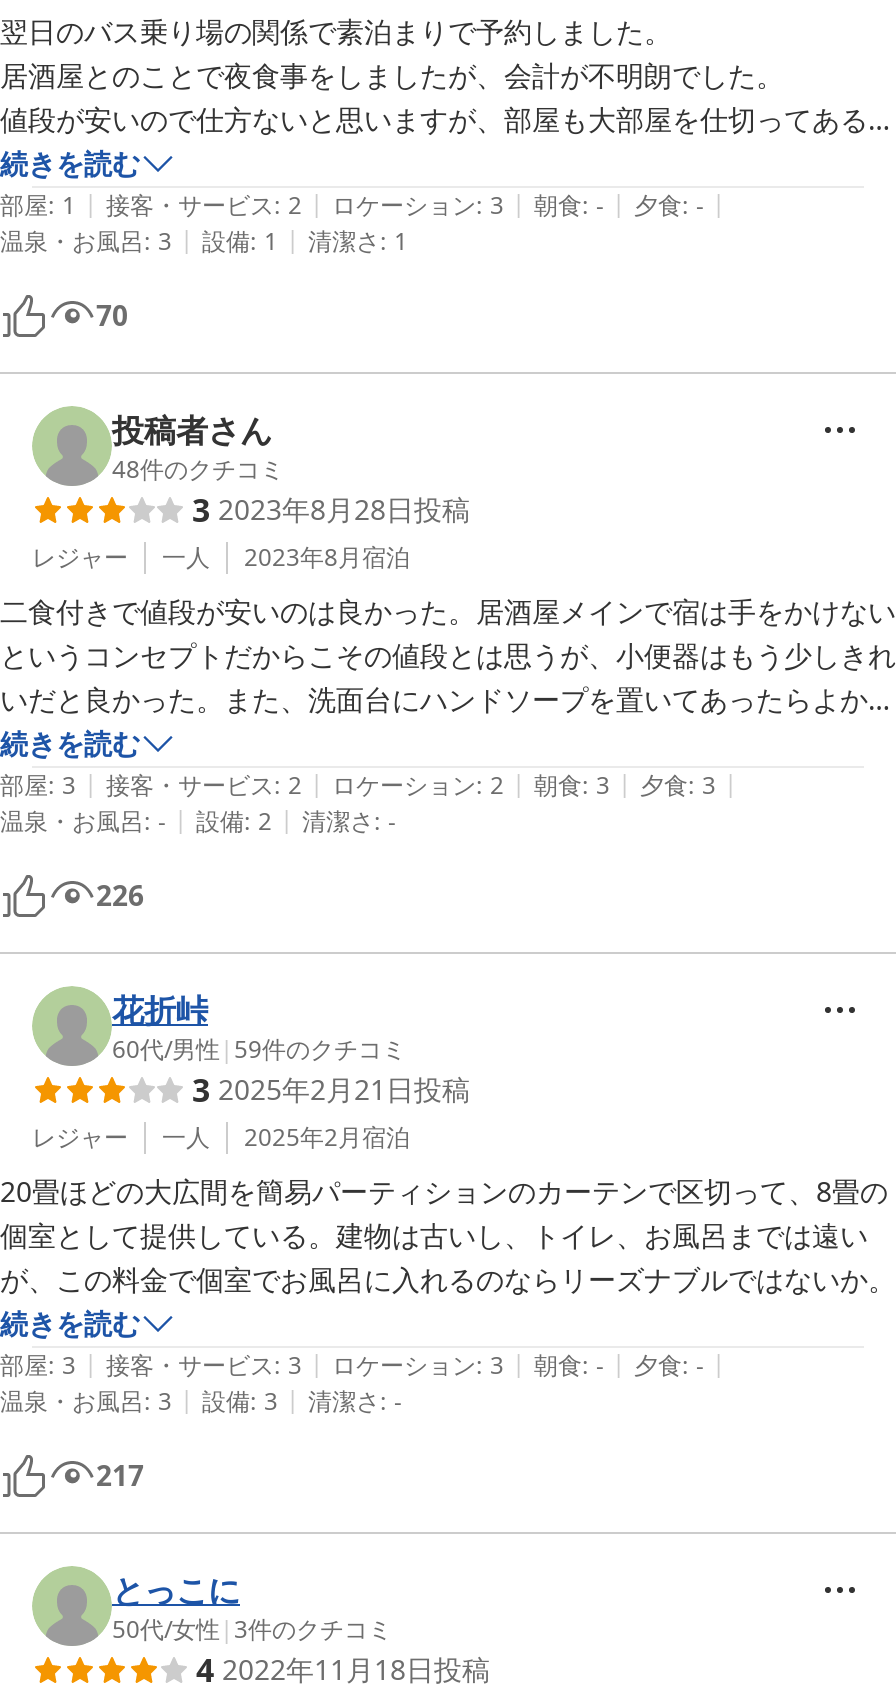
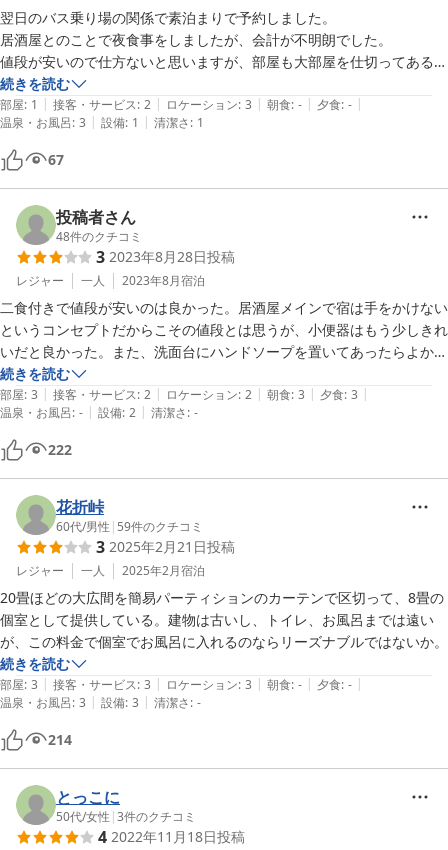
[96,296,128,334] 70 -> [48,150,64,169] 67
[96,876,144,914] 226 -> [48,440,72,459] 222
[96,1456,144,1494] 217 -> [48,730,72,749] 214

